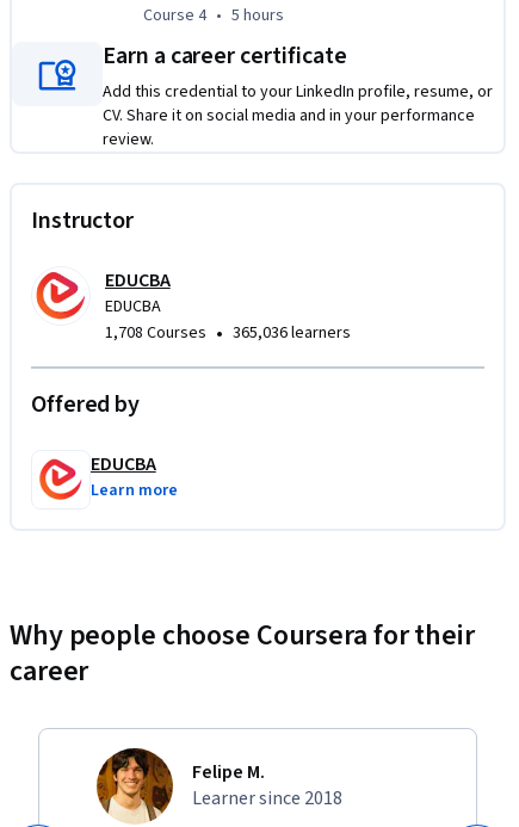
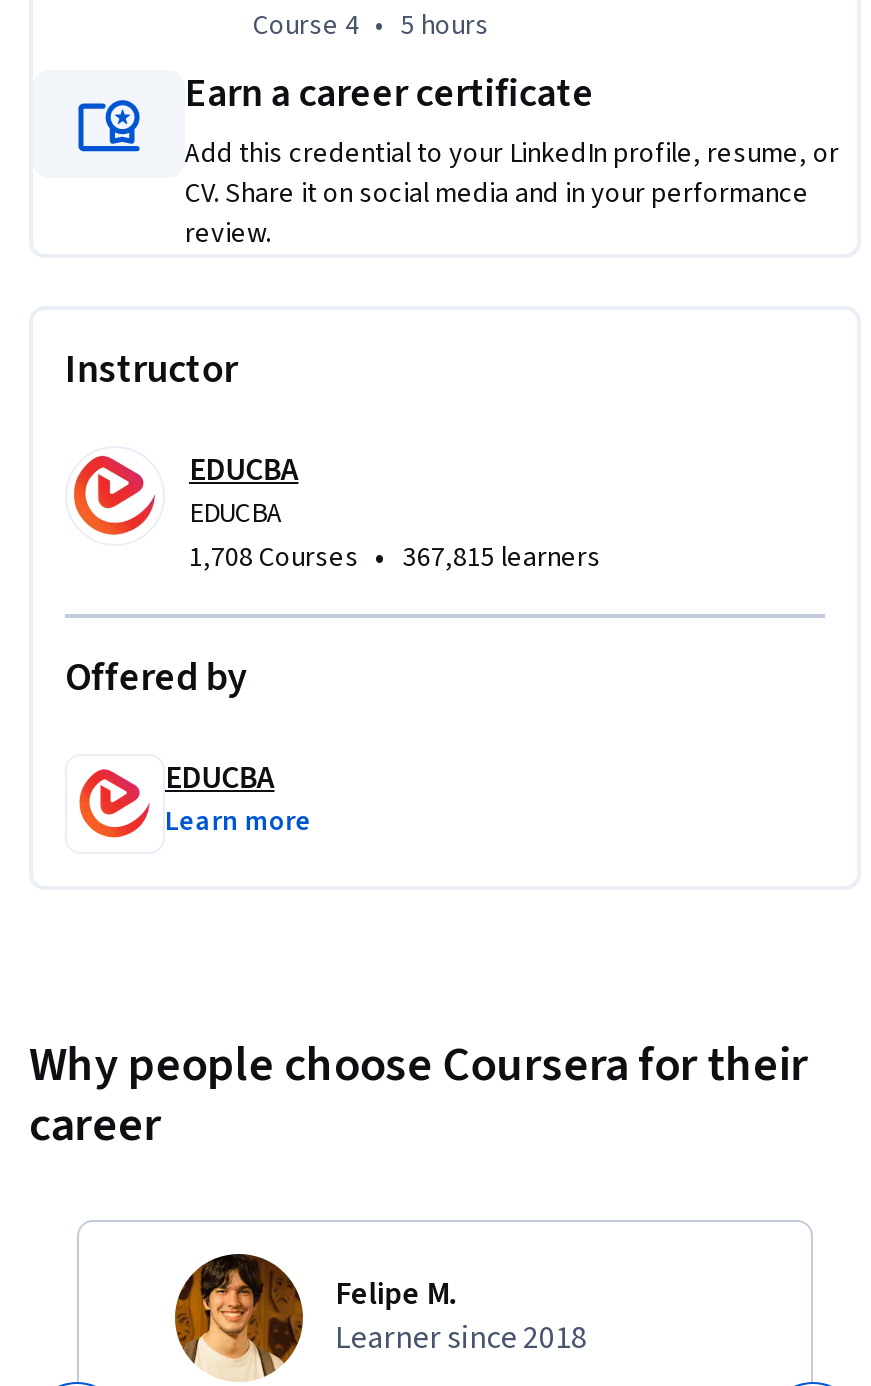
[105,319,351,346] 1,708 Courses • 365,036 learners -> [189,535,601,579] 1,708 Courses • 367,815 learners

